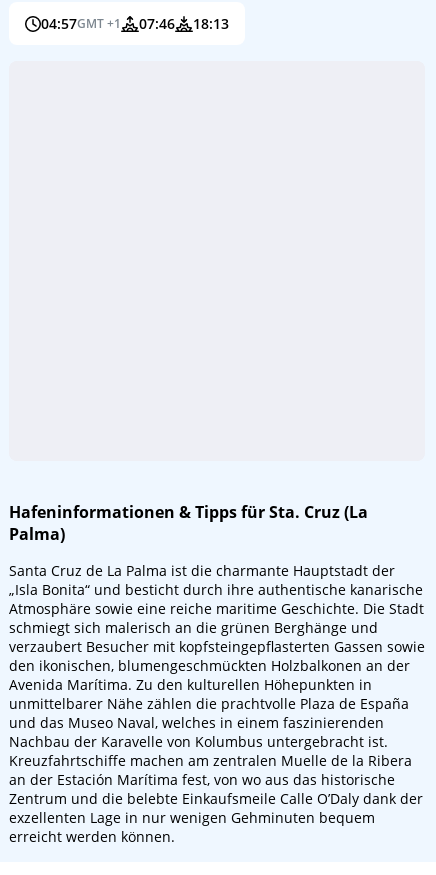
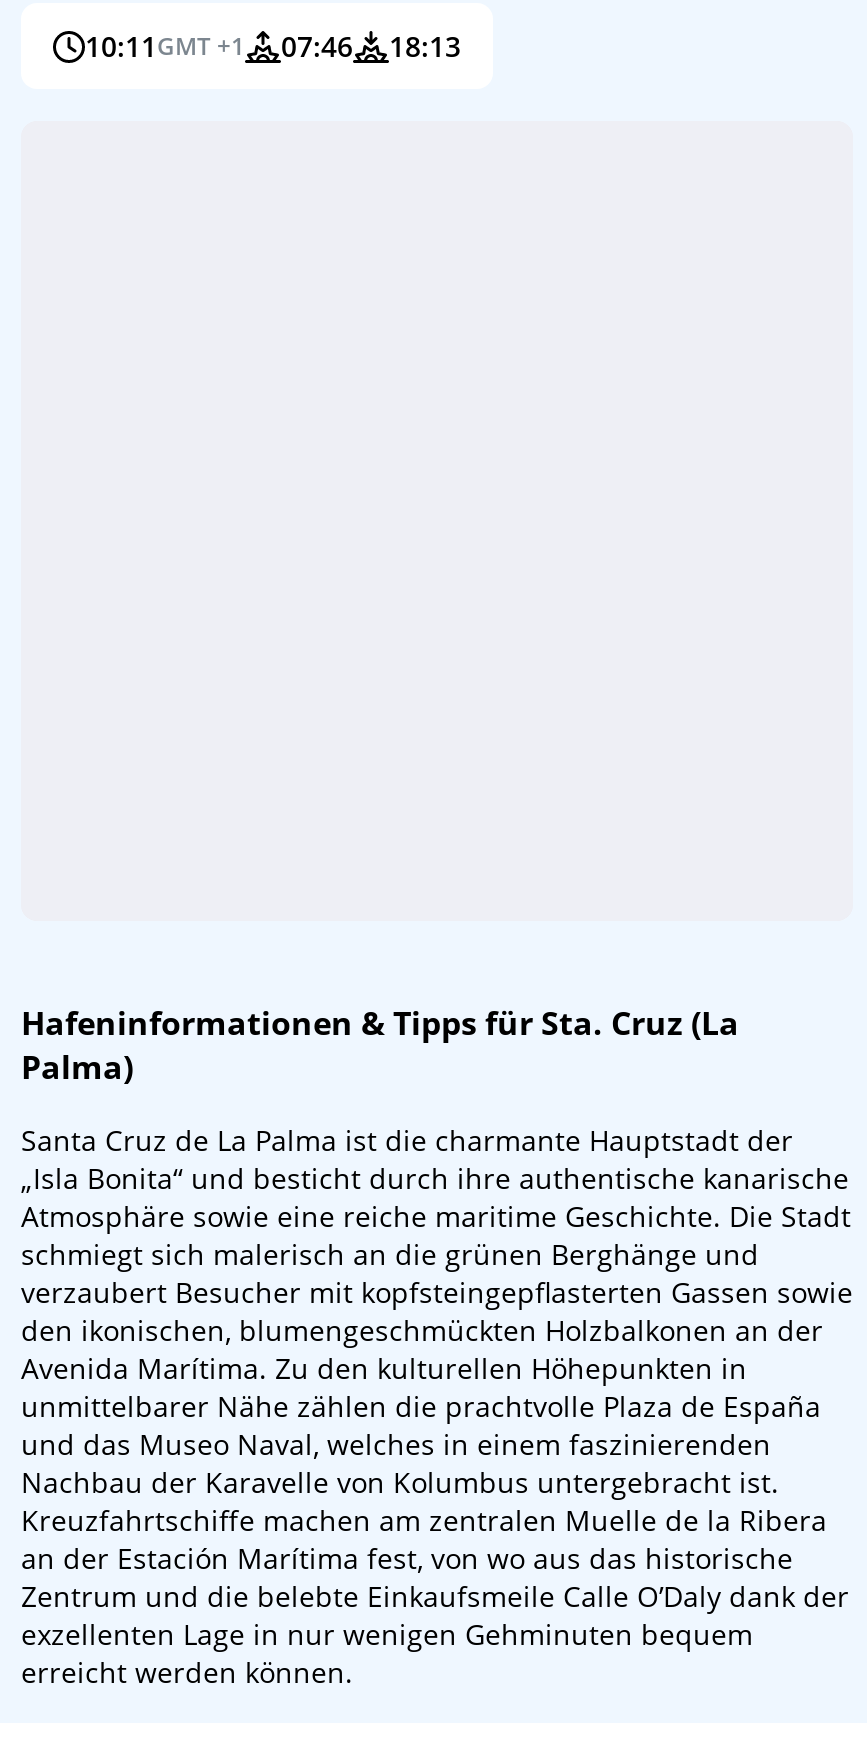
[41,14,229,33] 04:57 GMT +1 07:46 18:13 -> [85,27,461,65] 10:11 GMT +1 07:46 18:13

